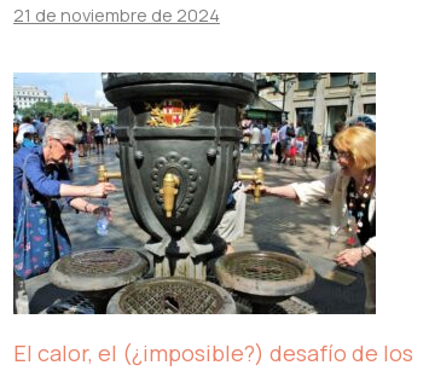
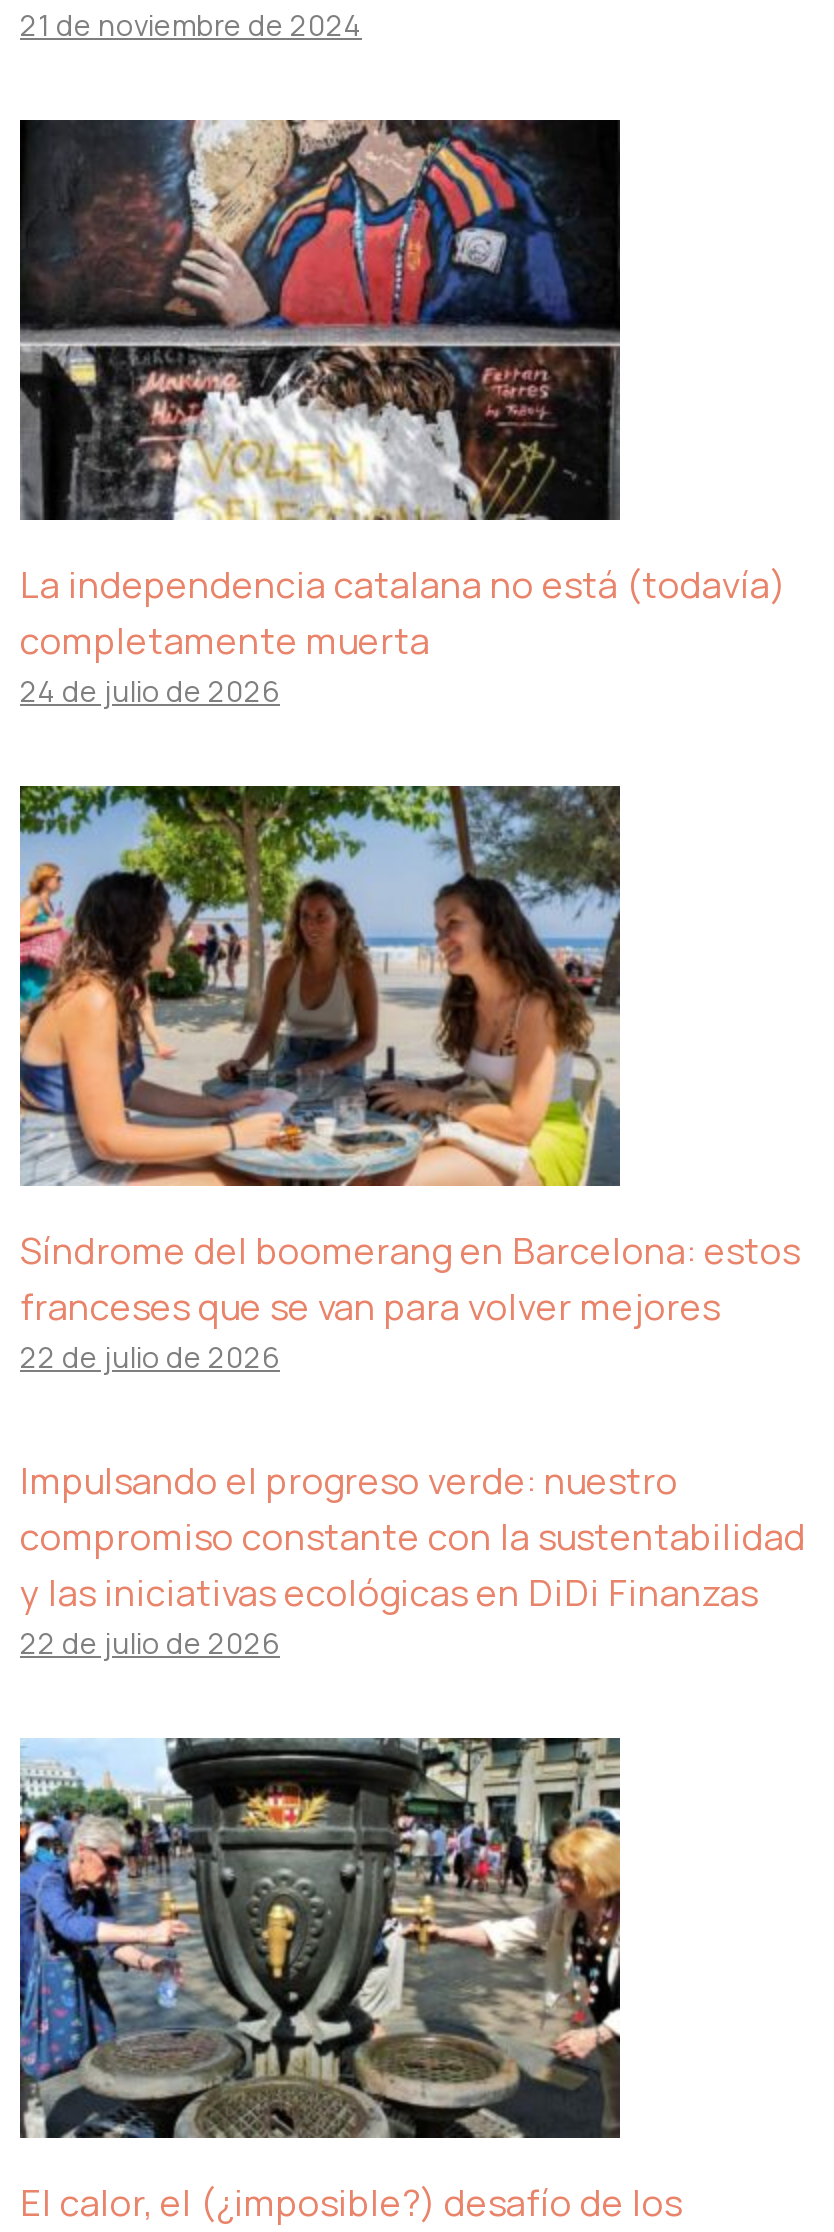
none -> [18,118,786,710] [image] | La independencia catalana no está (todavía) | completamente muerta | 24 de julio de 2026
none -> [18,784,806,1662] [image] | Síndrome del boomerang en Barcelona: estos | franceses que se van para volver mejores | 22 de julio de 2026 | Impulsando el progreso verde: nuestro | compromiso constante con la sustentabilidad | y las iniciativas ecológicas en DiDi Finanzas | 22 de julio de 2026

